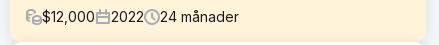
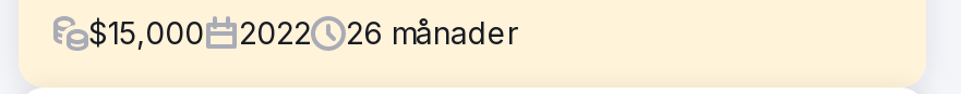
[42,8,95,25] $12,000 -> [88,14,204,51] $15,000
[160,8,239,25] 24 månader -> [346,14,518,51] 26 månader

